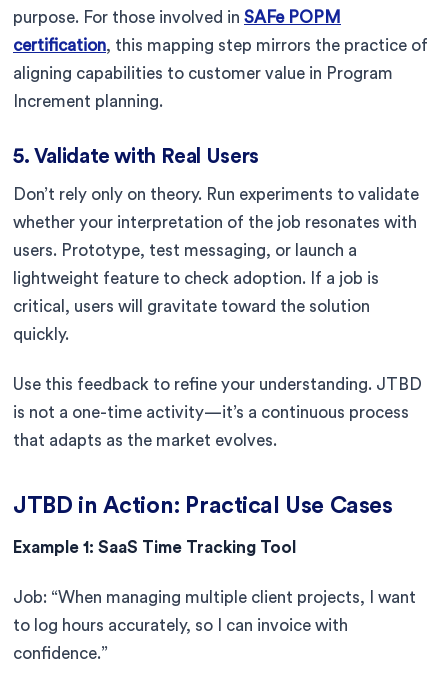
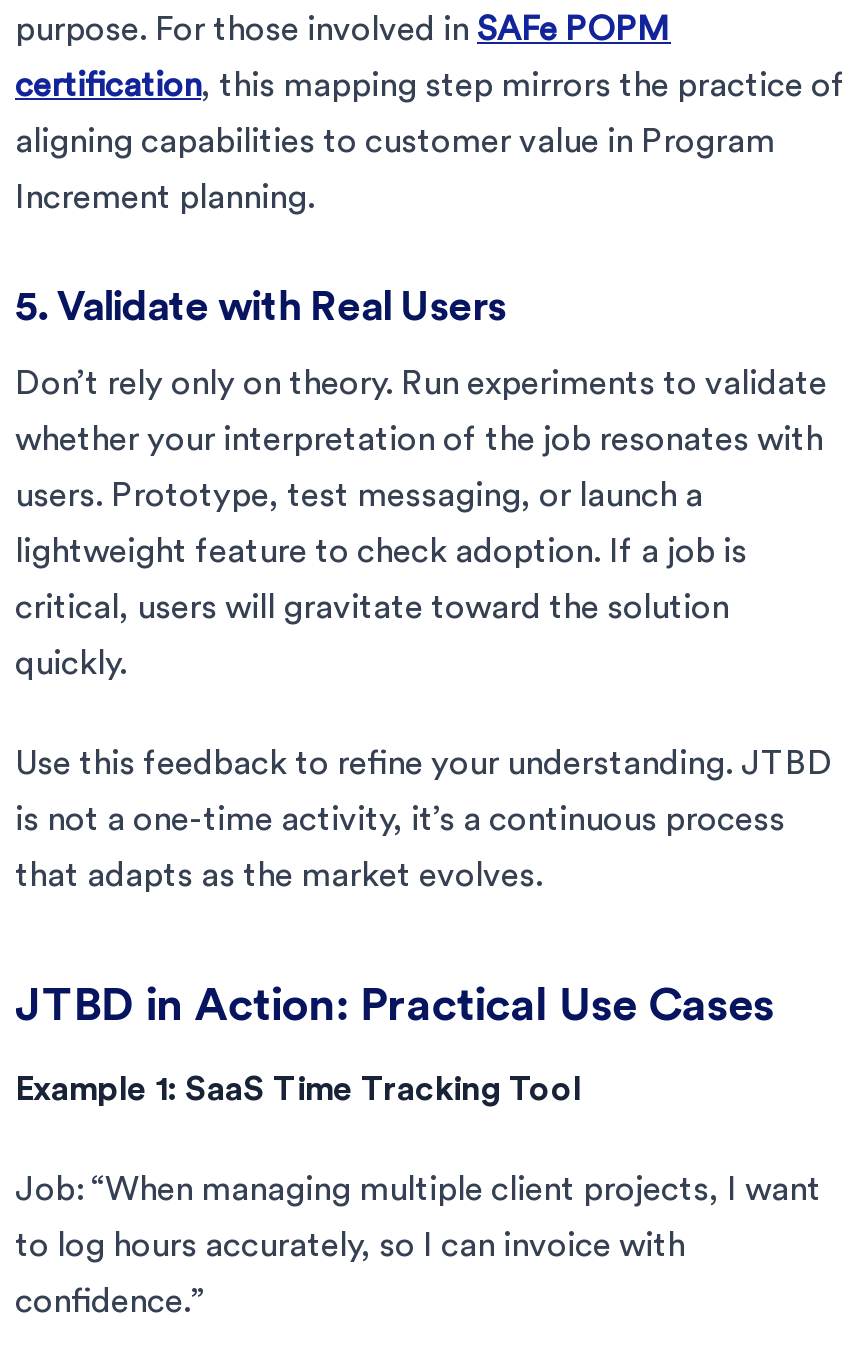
[13,404,409,421] is not a one-time activity—it’s a continuous process -> [15,801,785,835] is not a one-time activity, it’s a continuous process

